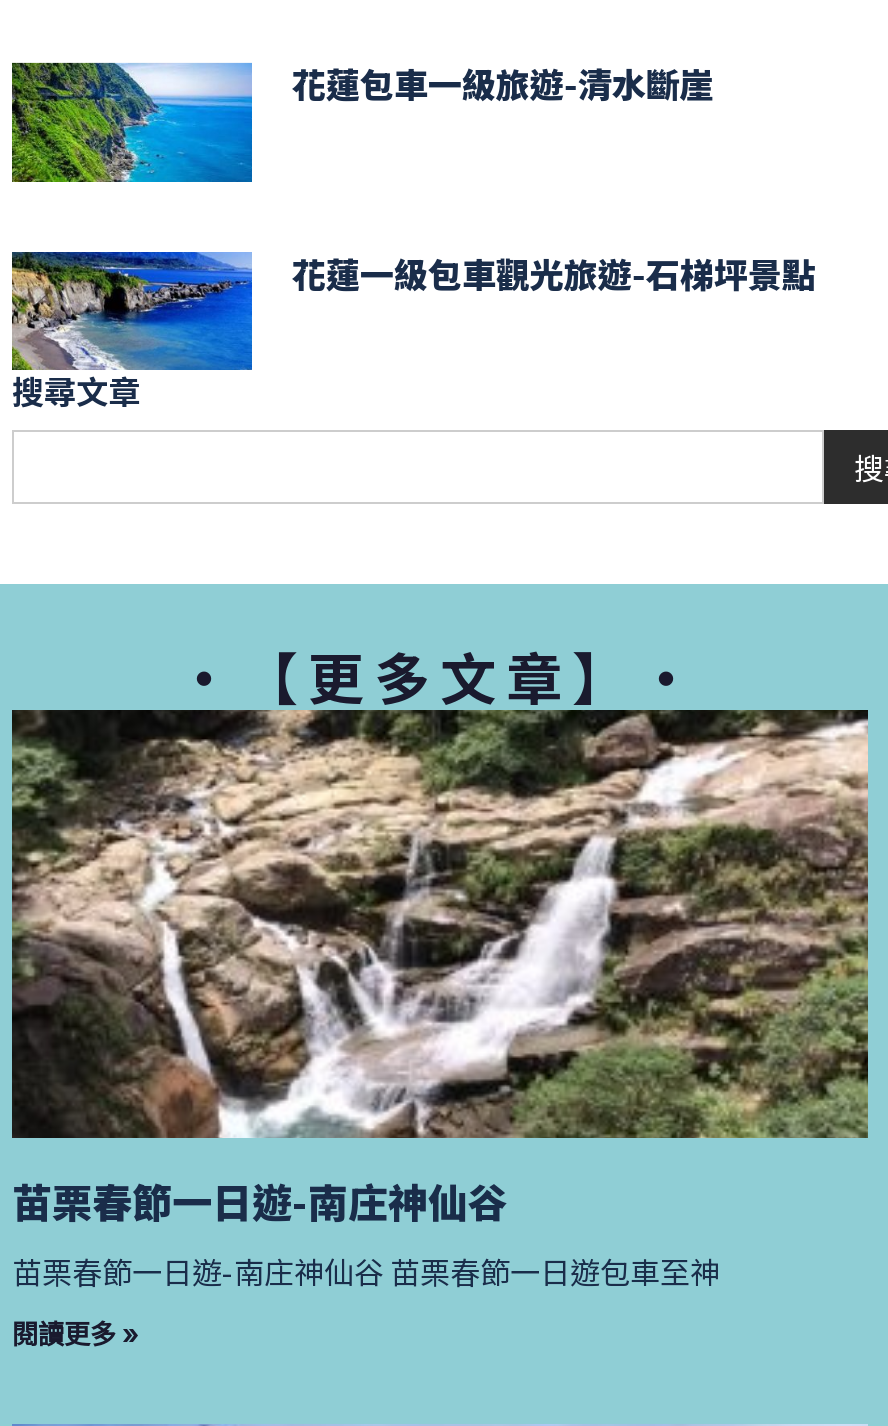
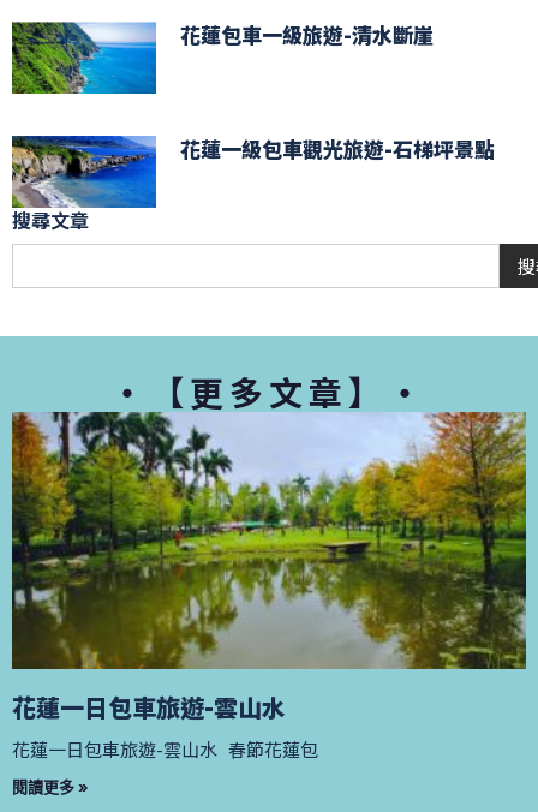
[12,708,870,1293] [image] | 苗栗春節一日遊-南庄神仙谷 | 苗栗春節一日遊-南庄神仙谷 苗栗春節一日遊包車至神 -> [12,411,527,761] [image] | 花蓮一日包車旅遊-雲山水 | 花蓮一日包車旅遊-雲山水 春節花蓮包

